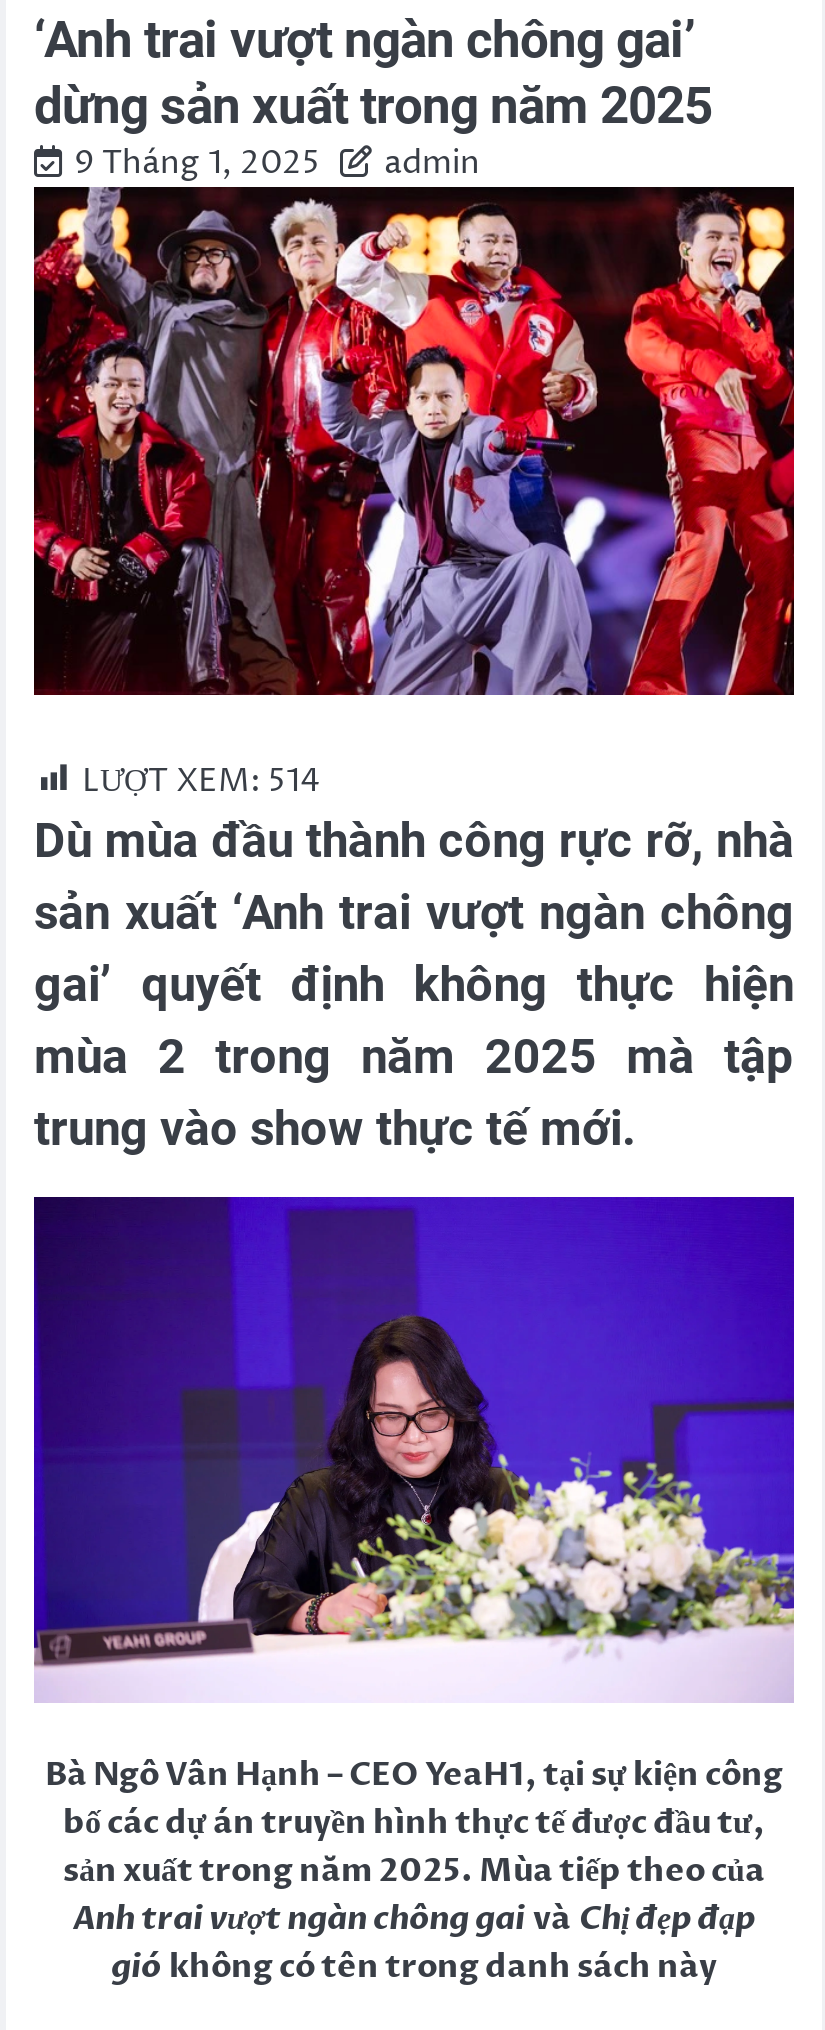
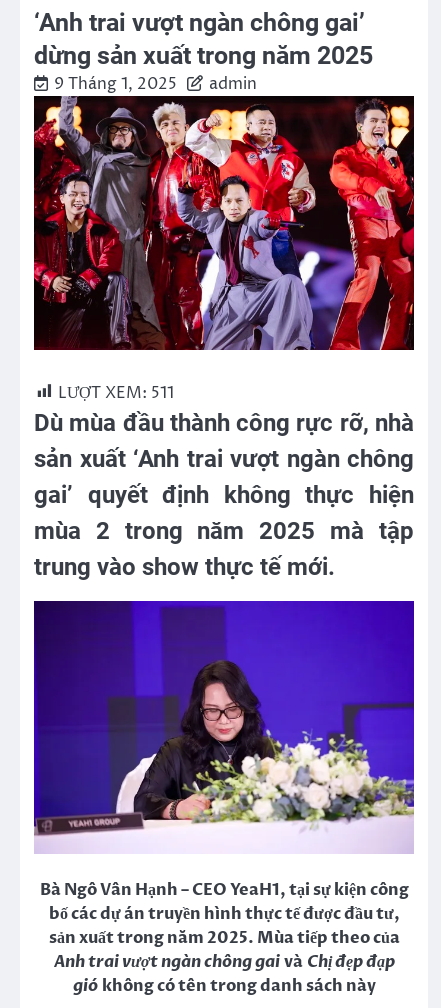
[82,758,320,802] LƯỢT XEM: 514 -> [58,381,174,403] LƯỢT XEM: 511

